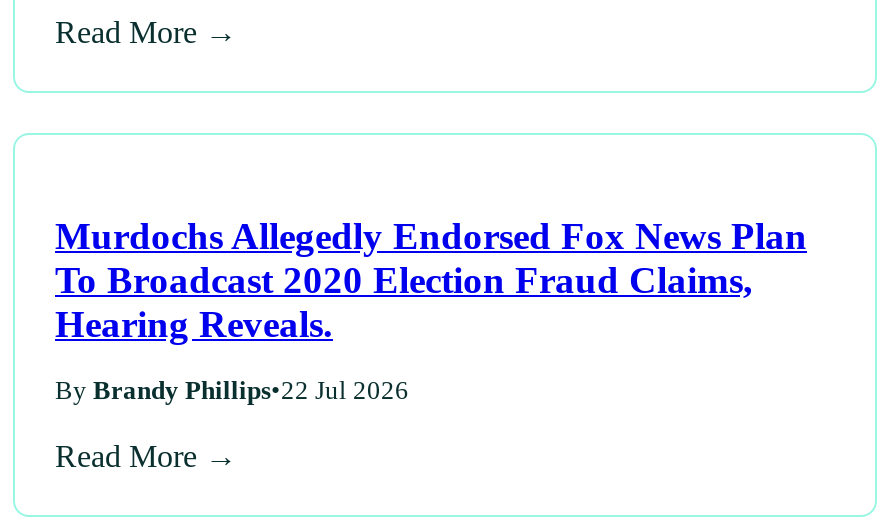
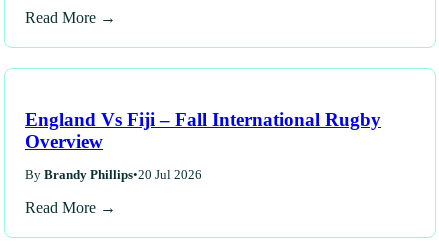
[55,214,807,344] Murdochs Allegedly Endorsed Fox News Plan | To Broadcast 2020 Election Fraud Claims, | Hearing Reveals. -> [25,109,381,152] England Vs Fiji – Fall International Rugby | Overview
[55,376,409,404] By Brandy Phillips•22 Jul 2026 -> [25,168,202,182] By Brandy Phillips•20 Jul 2026

